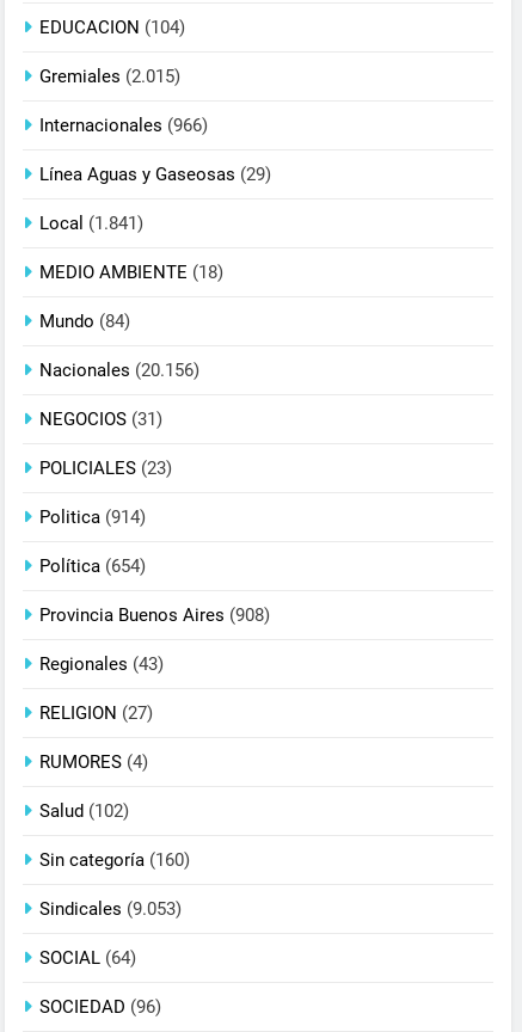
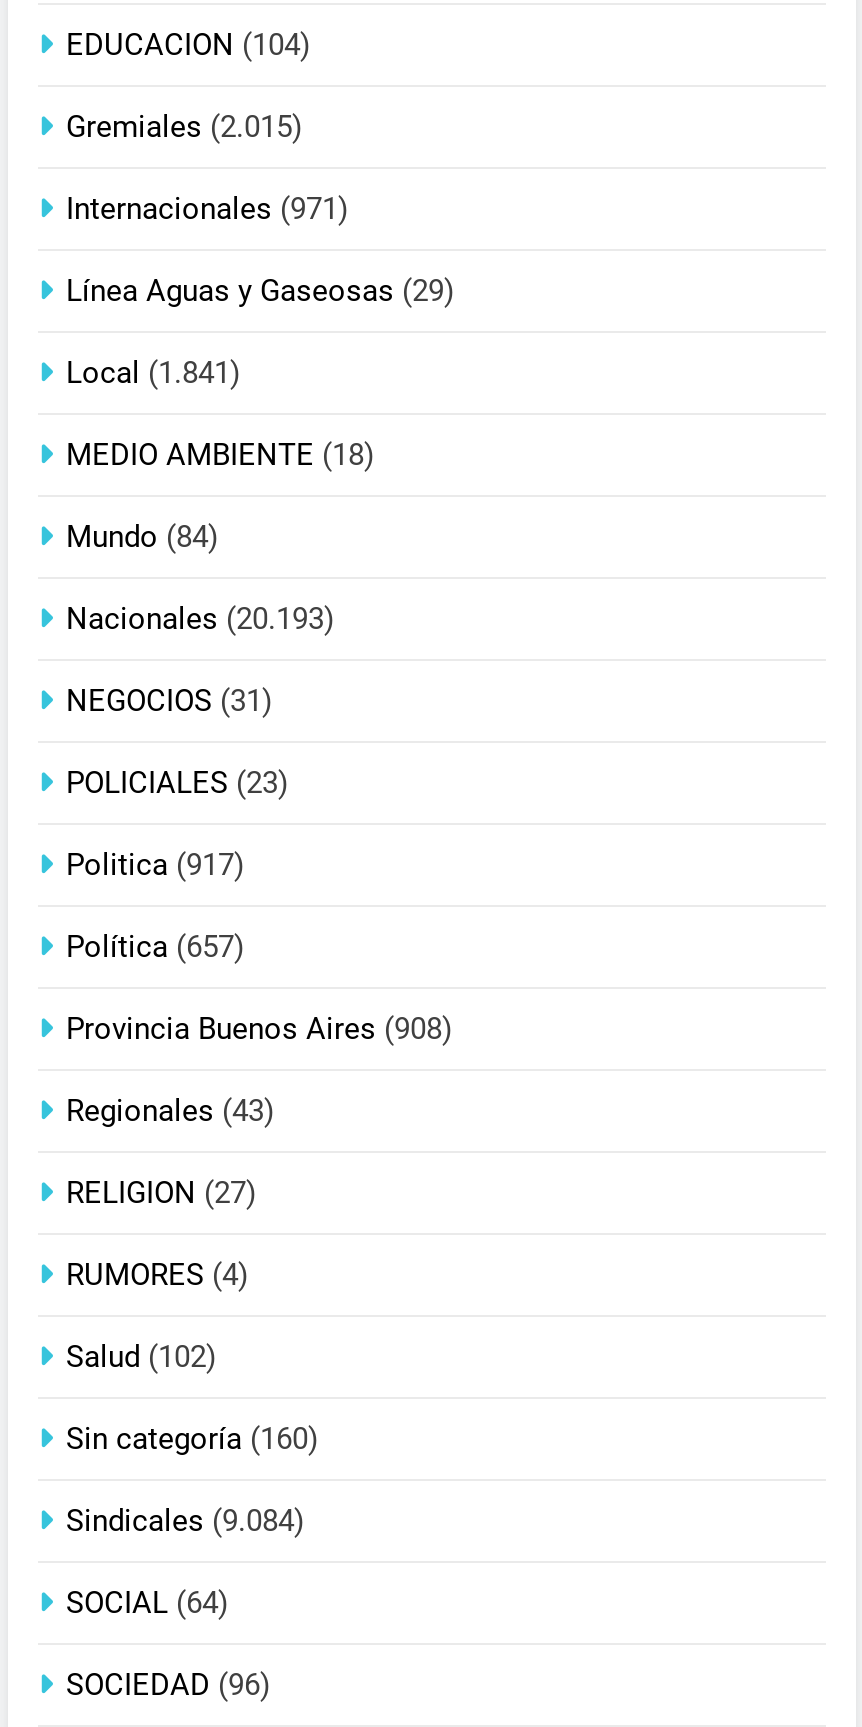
[39,115,208,136] Internacionales (966) -> [66,191,348,227] Internacionales (971)
[39,360,199,381] Nacionales (20.156) -> [66,601,334,637] Nacionales (20.193)
[39,507,146,528] Politica (914) -> [66,847,244,883] Politica (917)
[39,556,146,577] Política (654) -> [66,929,244,965] Política (657)
[39,898,182,920] Sindicales (9.053) -> [66,1503,304,1539] Sindicales (9.084)

